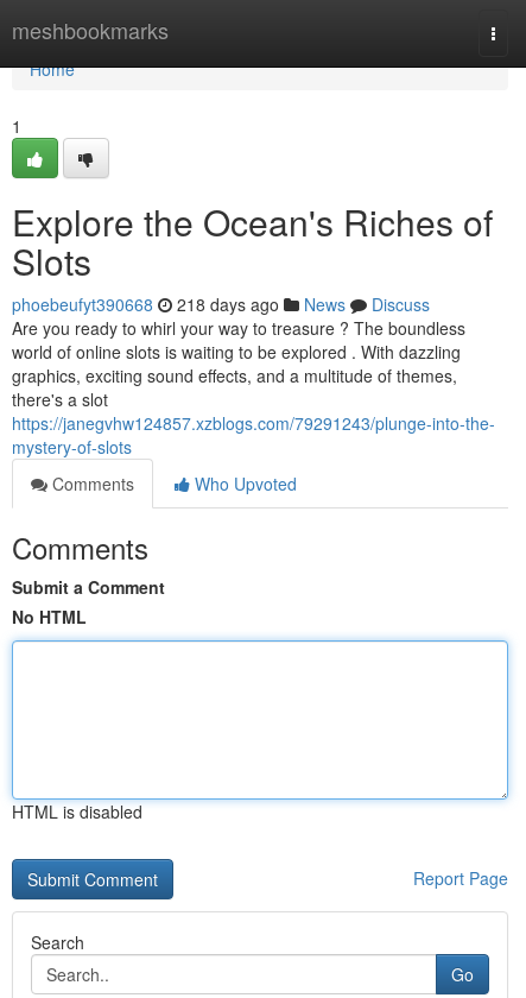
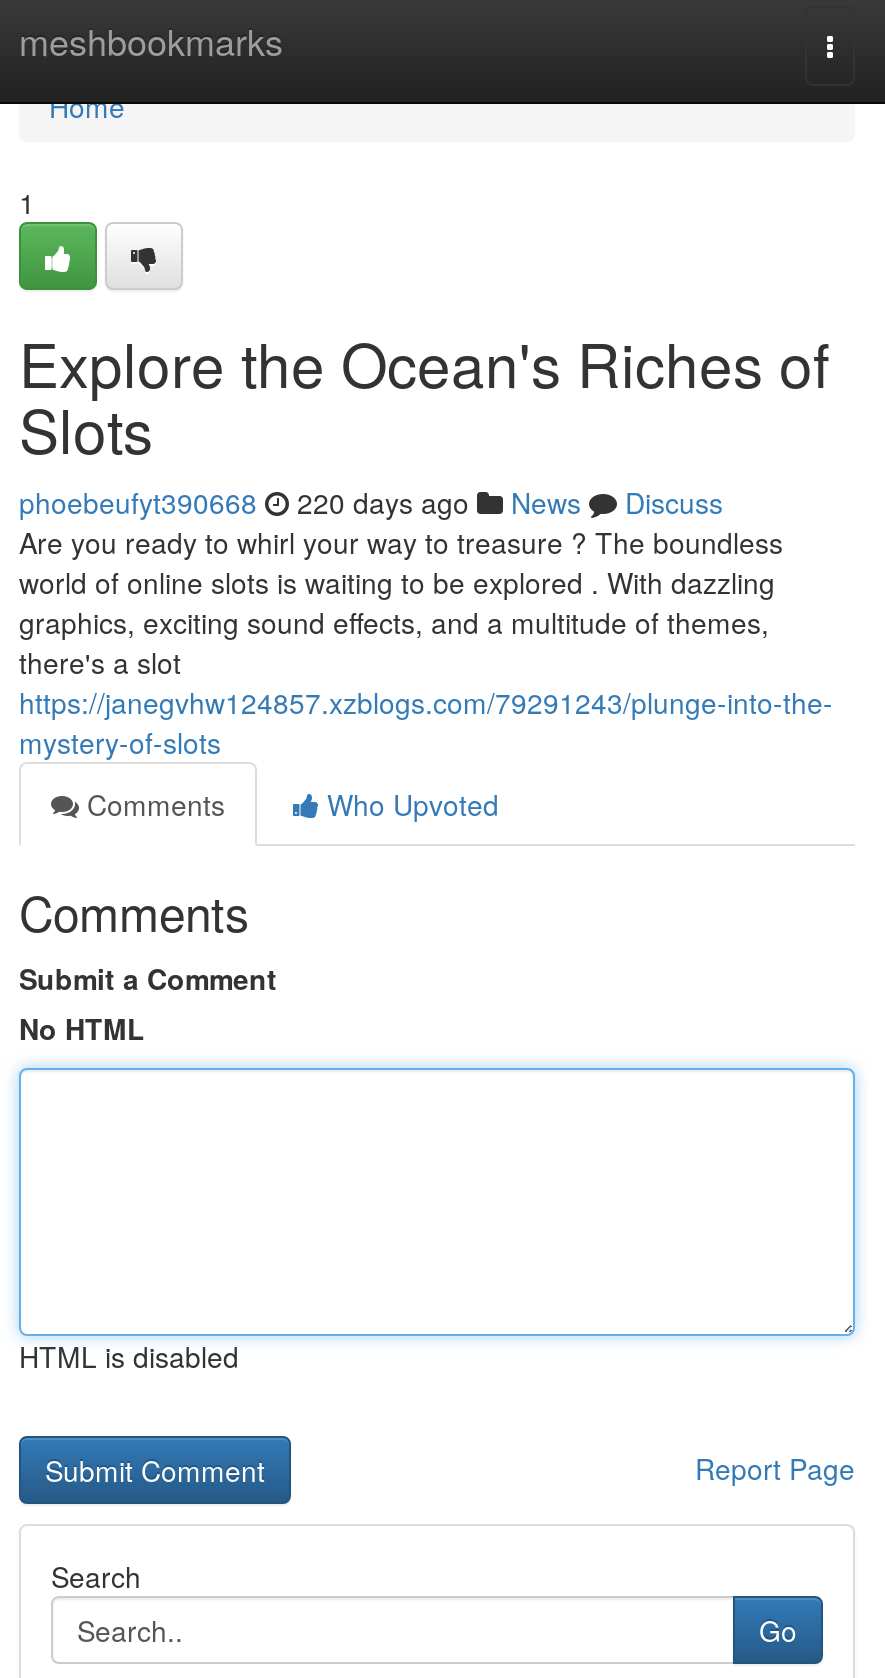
[12,292,430,316] phoebeufyt390668 218 days ago News Discuss -> [19,482,723,522] phoebeufyt390668 220 days ago News Discuss

